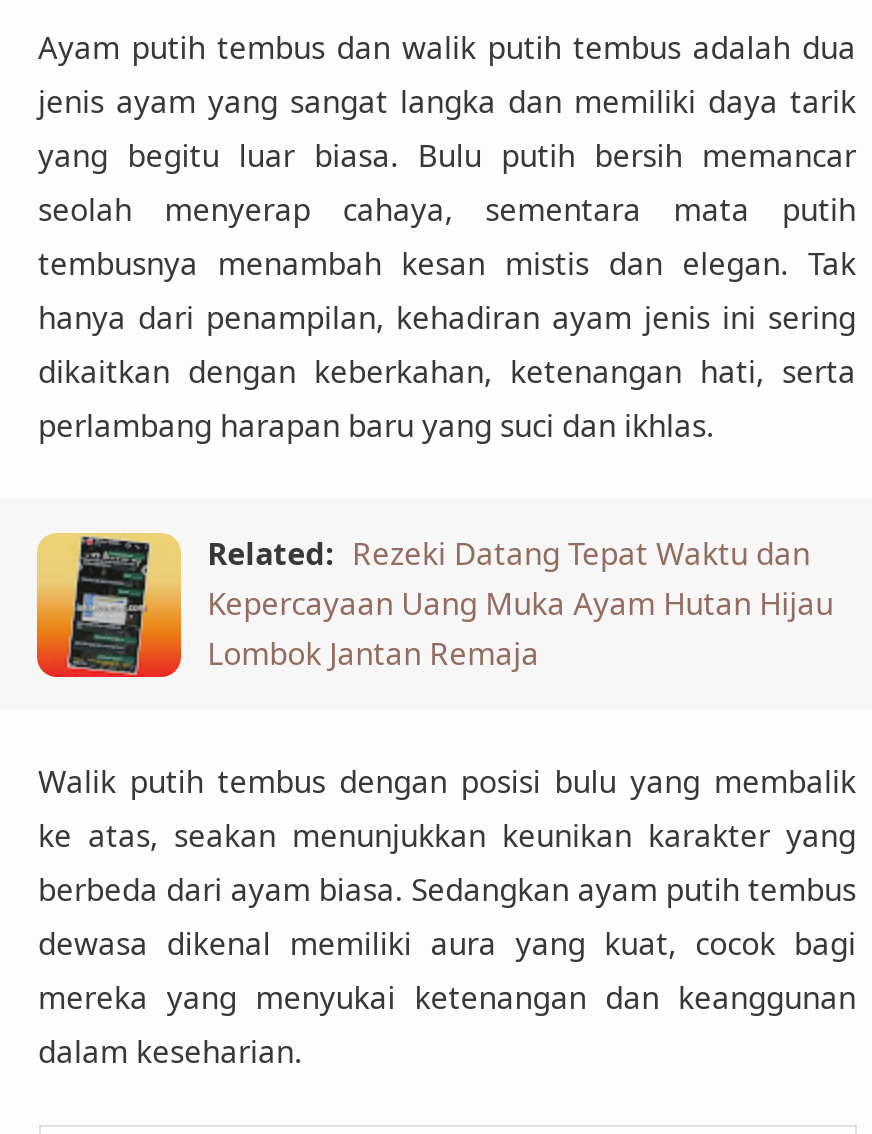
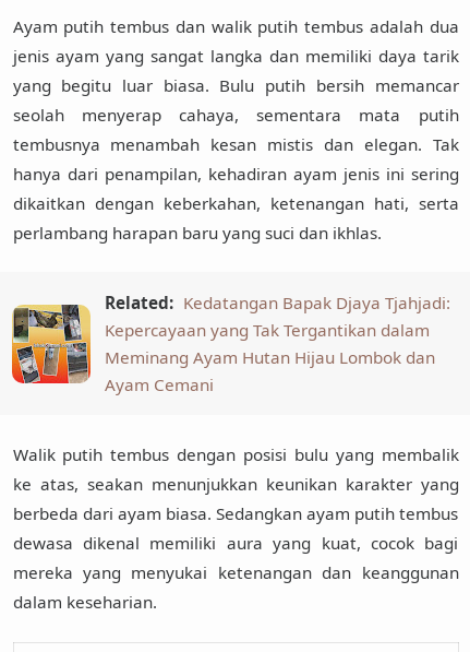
[35,530,833,680] [image] | Related: Rezeki Datang Tepat Waktu dan | Kepercayaan Uang Muka Ayam Hutan Hijau | Lombok Jantan Remaja -> [11,291,451,395] [image] | Related: Kedatangan Bapak Djaya Tjahjadi: | Kepercayaan yang Tak Tergantikan dalam | Meminang Ayam Hutan Hijau Lombok dan | Ayam Cemani

